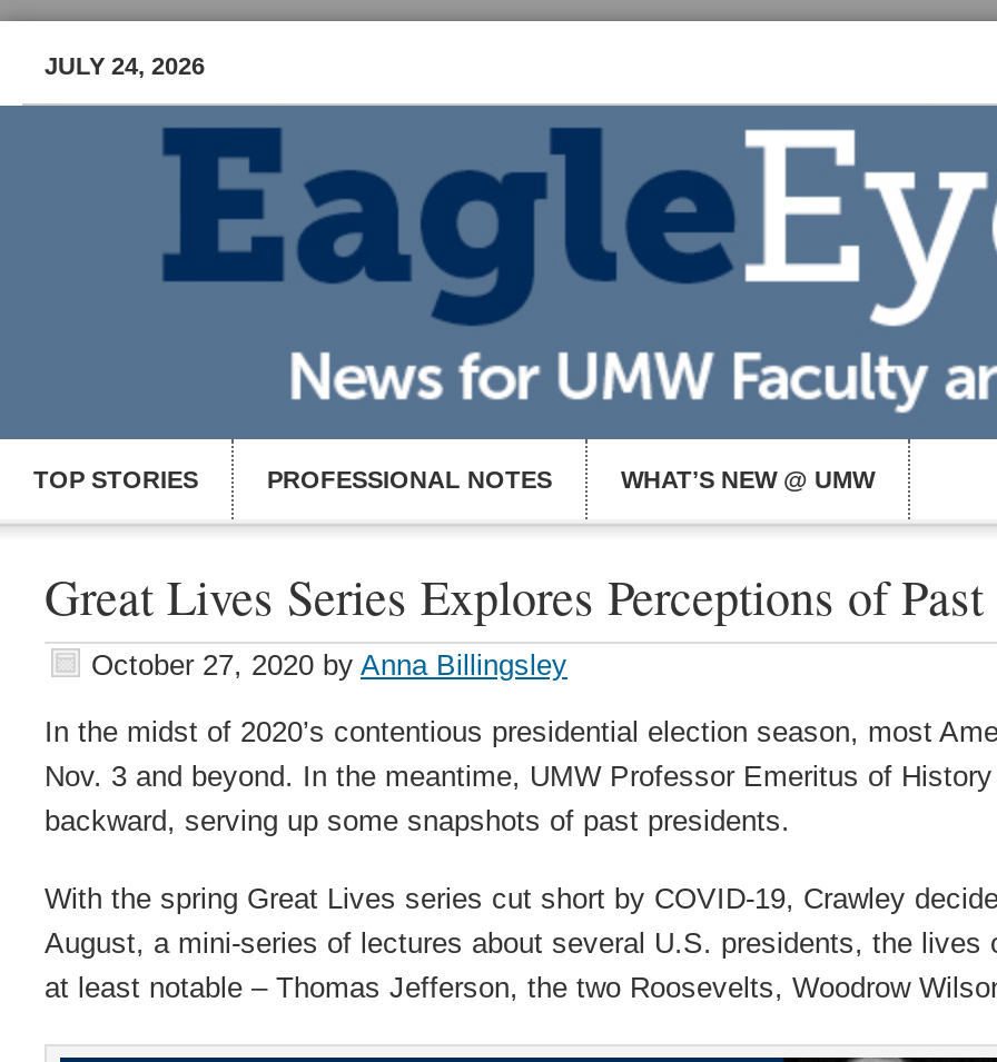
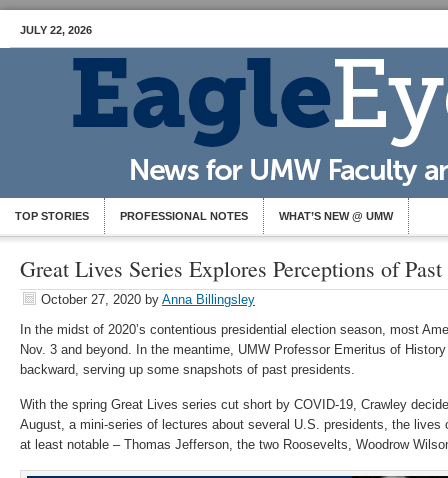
[45,52,205,79] JULY 24, 2026 -> [20,24,92,36] JULY 22, 2026

